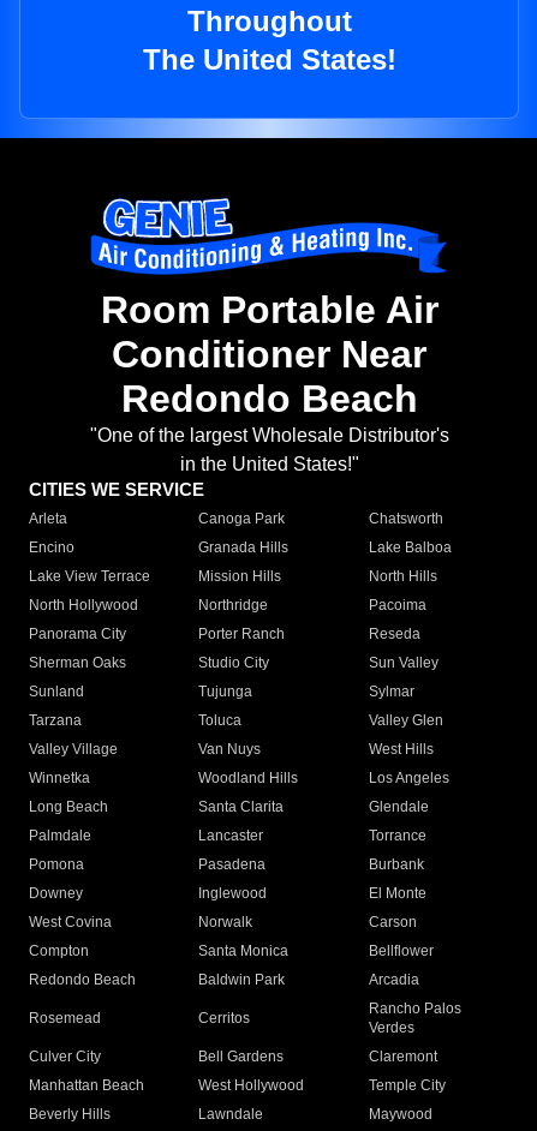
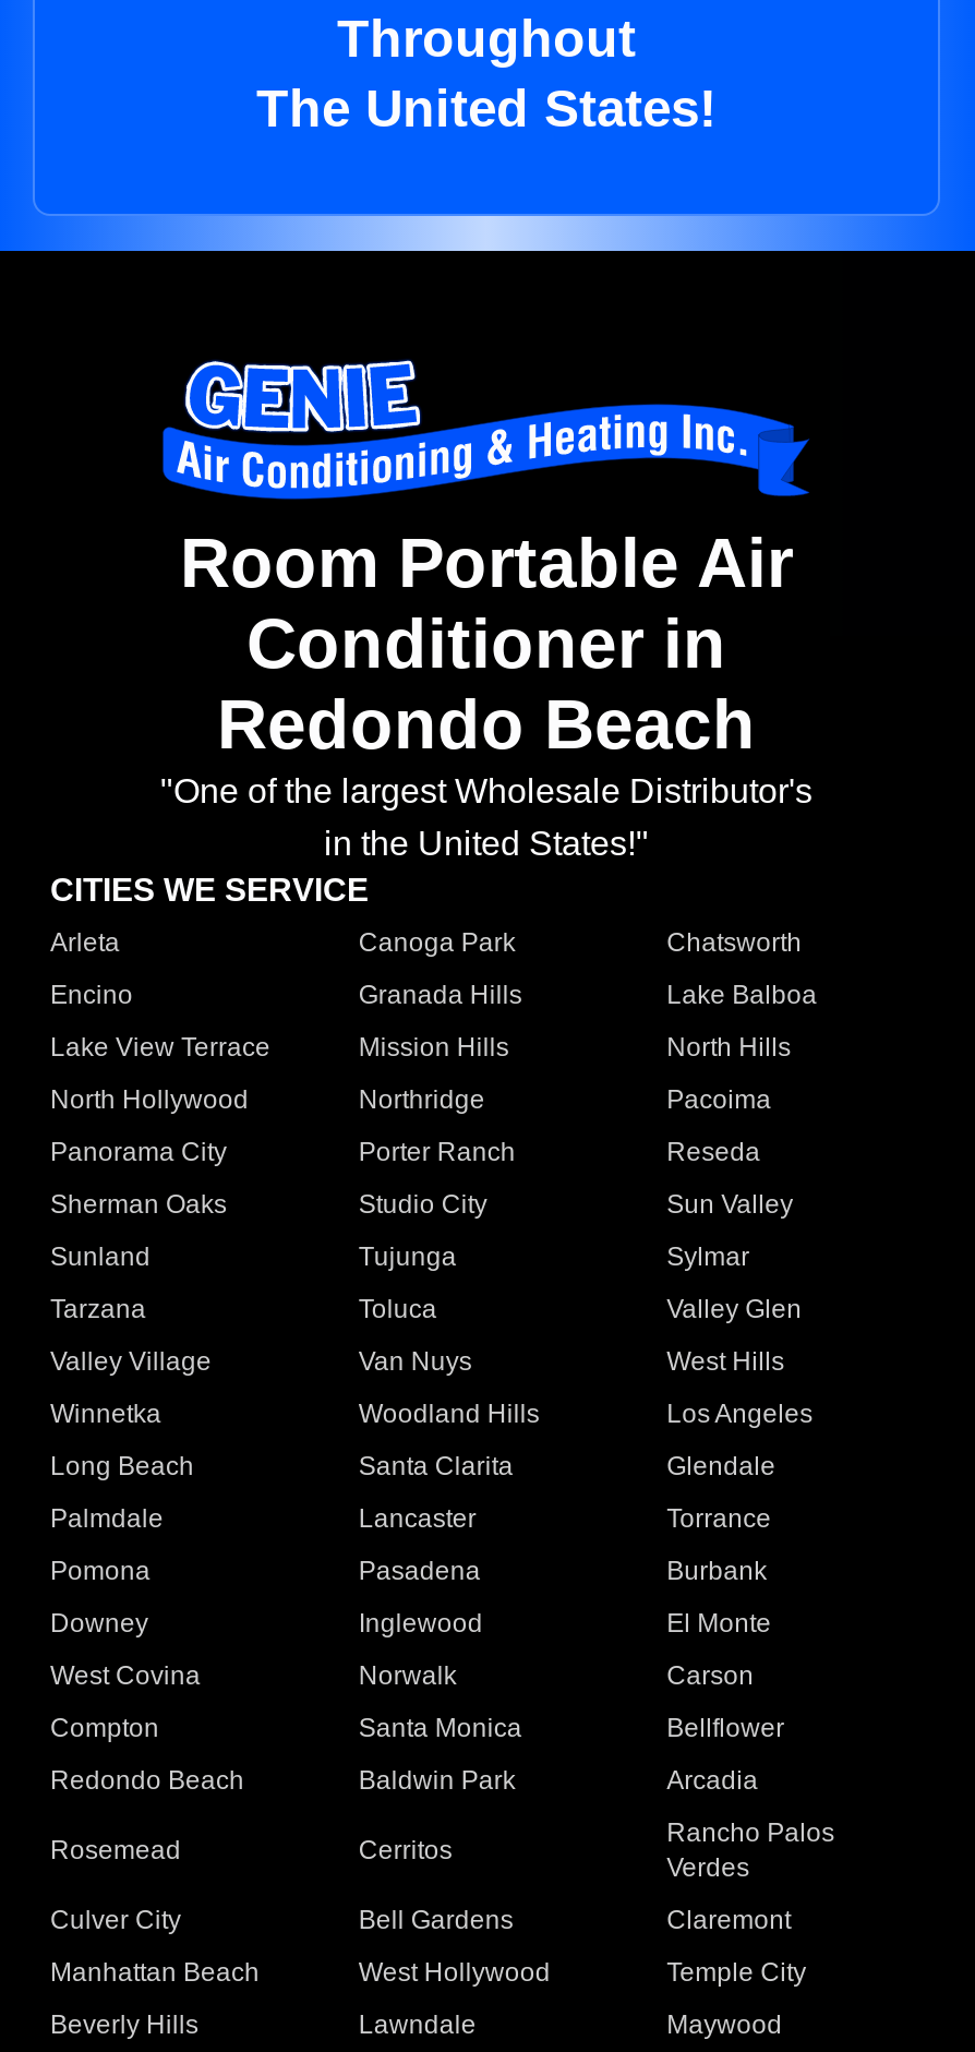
[112,333,426,376] Conditioner Near -> [246,605,726,684] Conditioner in

